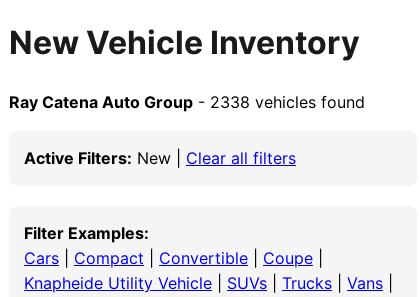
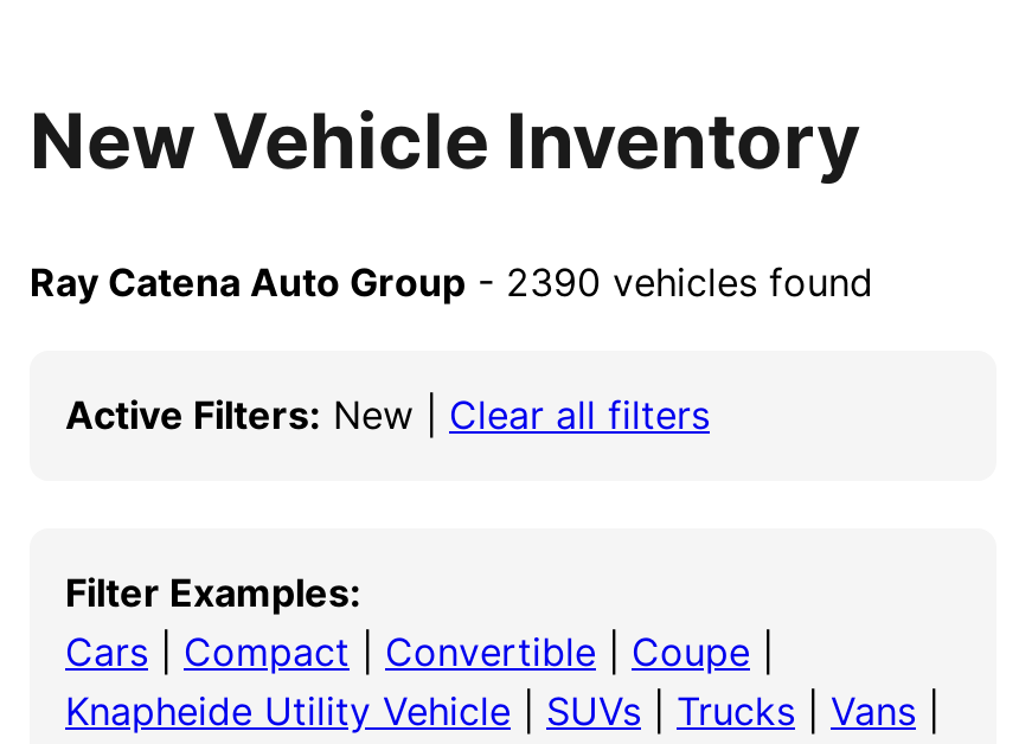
[9,92,365,112] Ray Catena Auto Group - 2338 vehicles found -> [30,258,873,305] Ray Catena Auto Group - 2390 vehicles found

